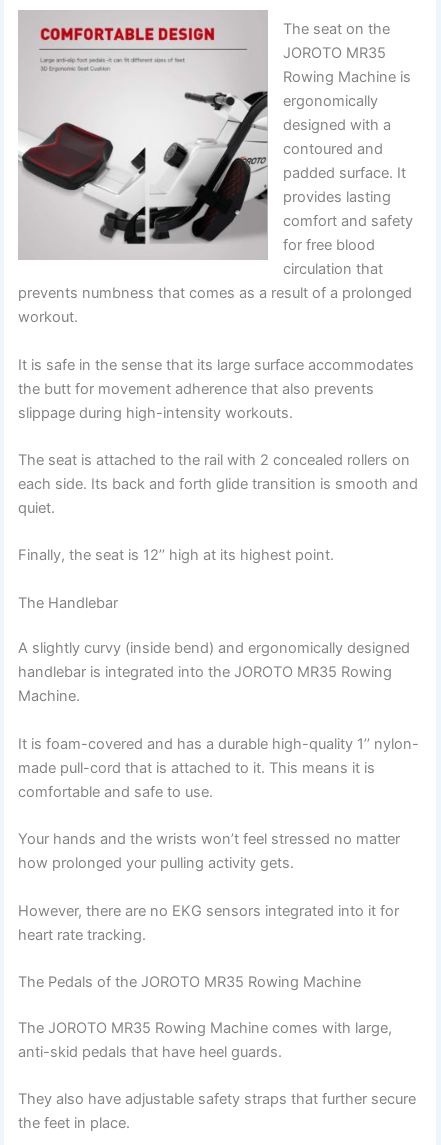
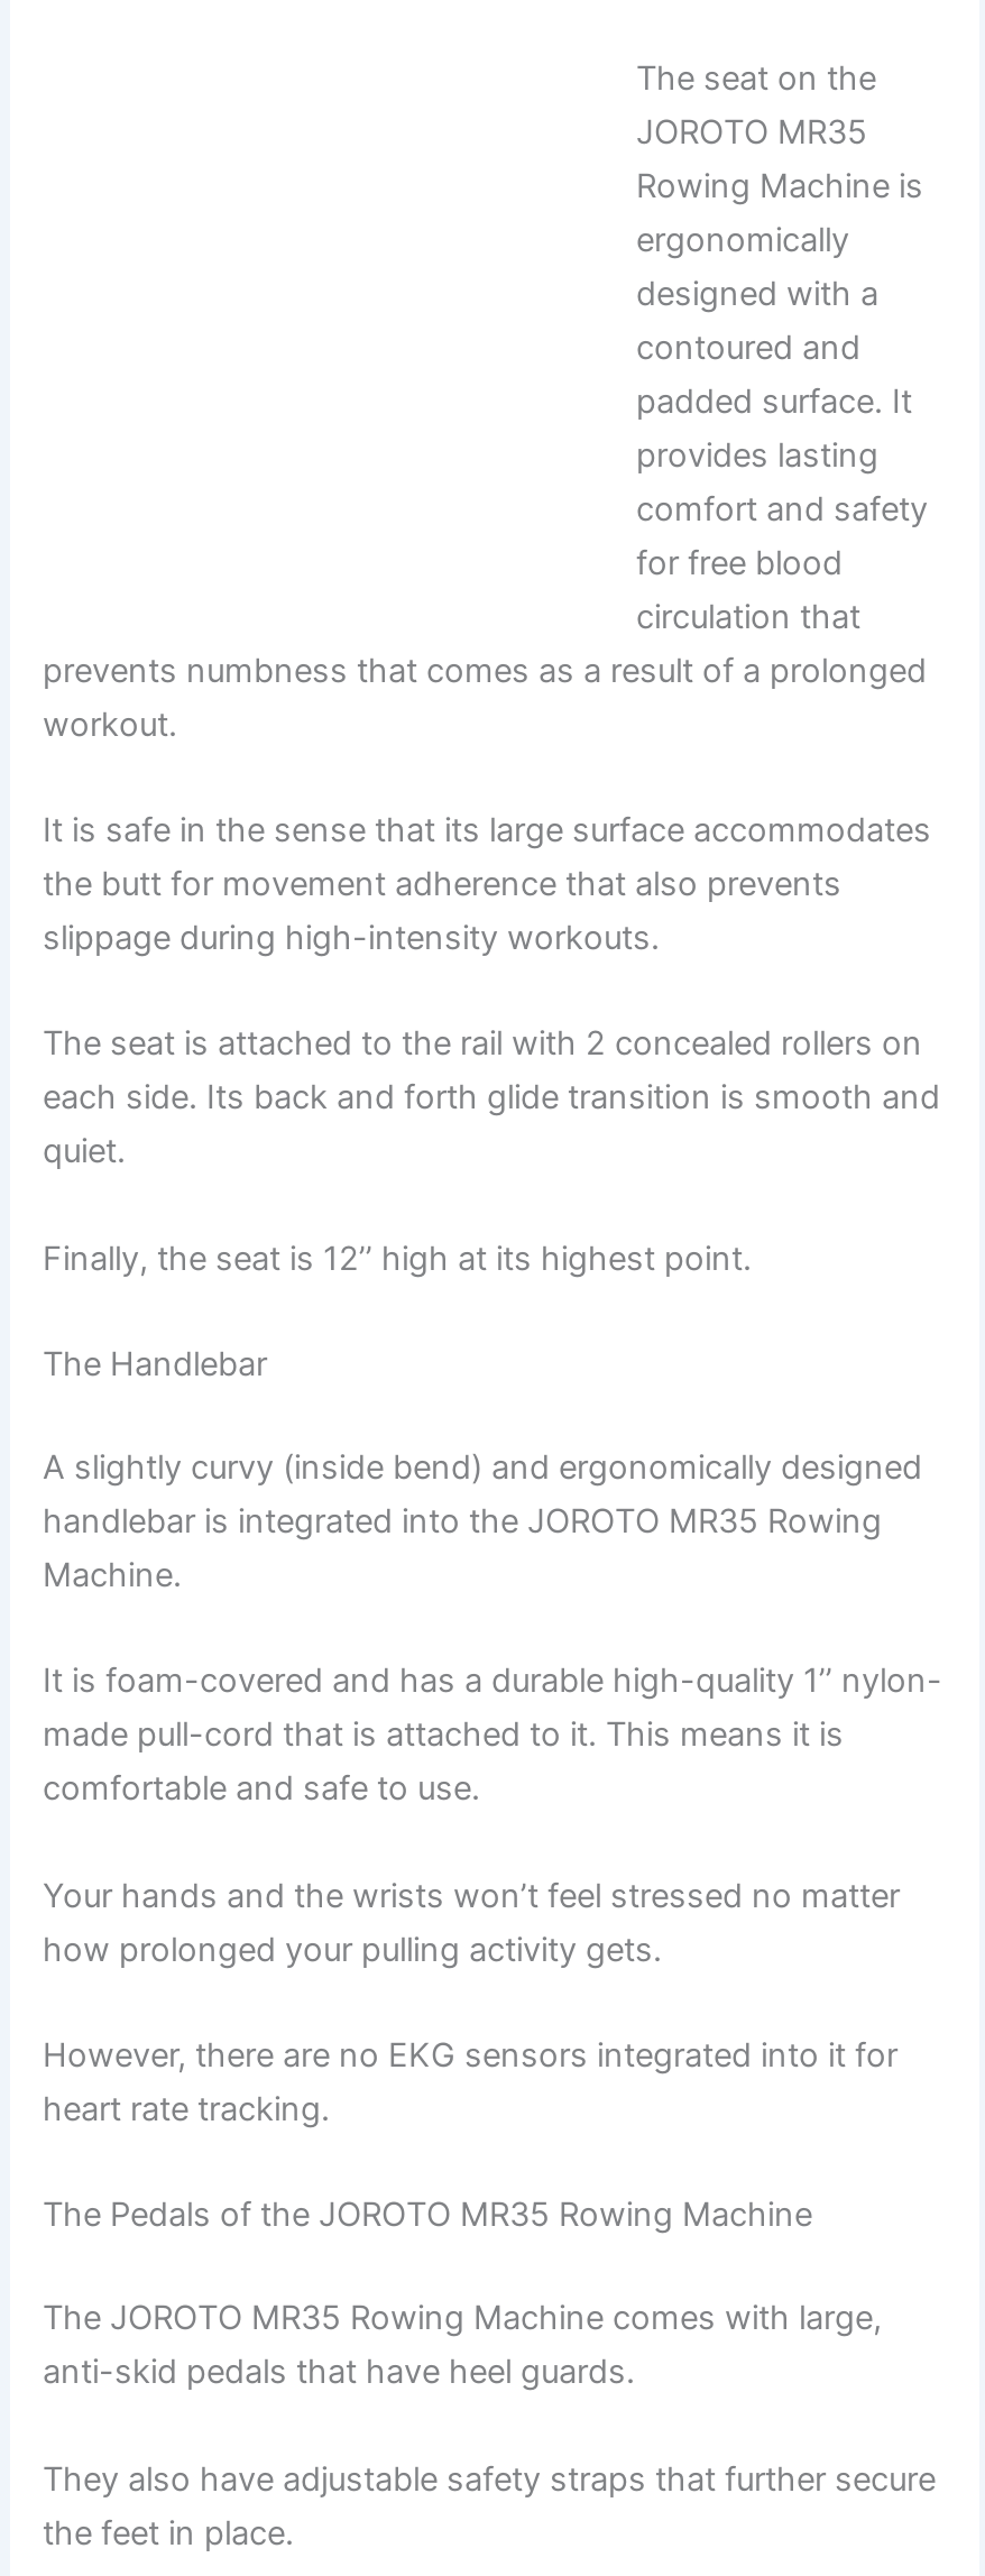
[18,10,269,260] [image] -> none

